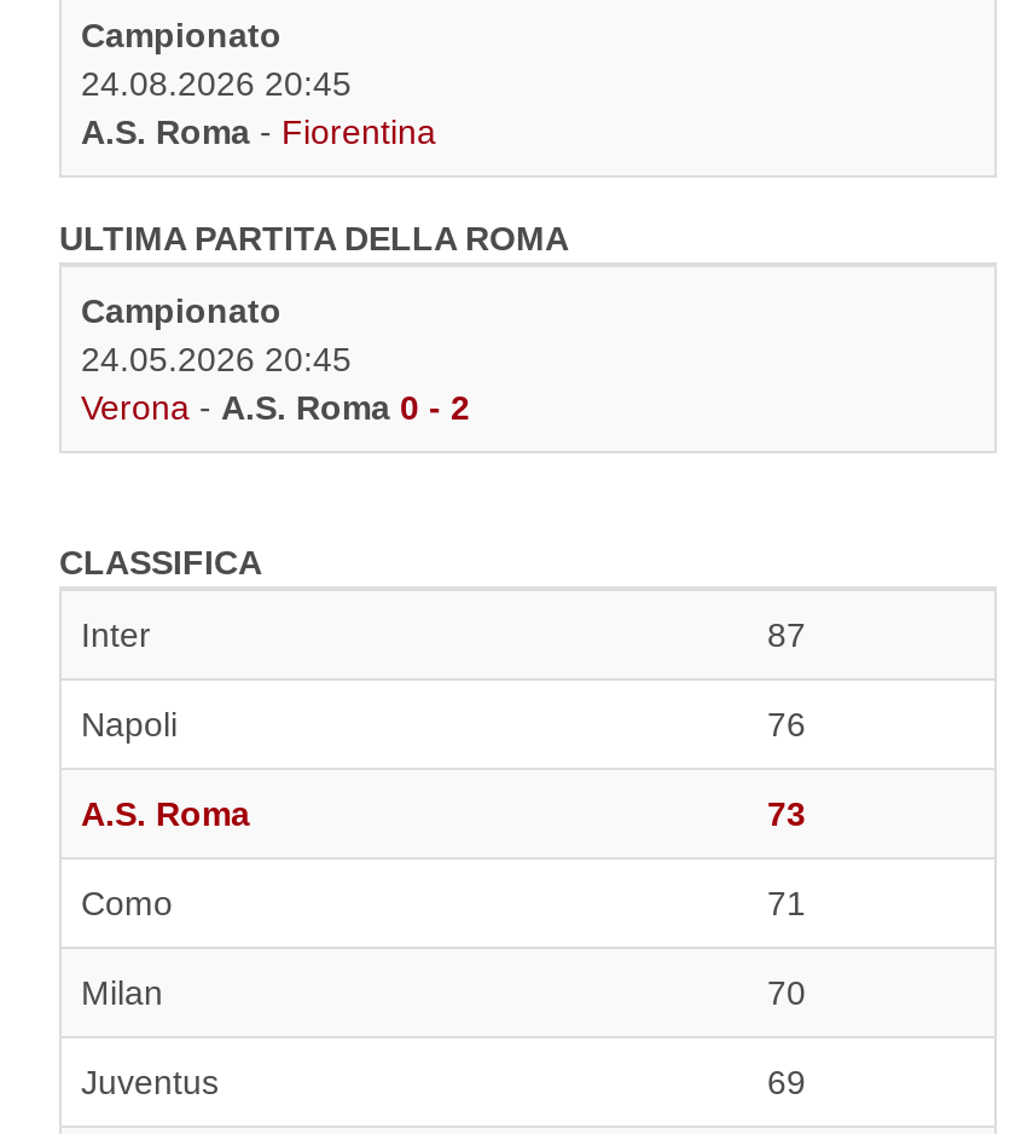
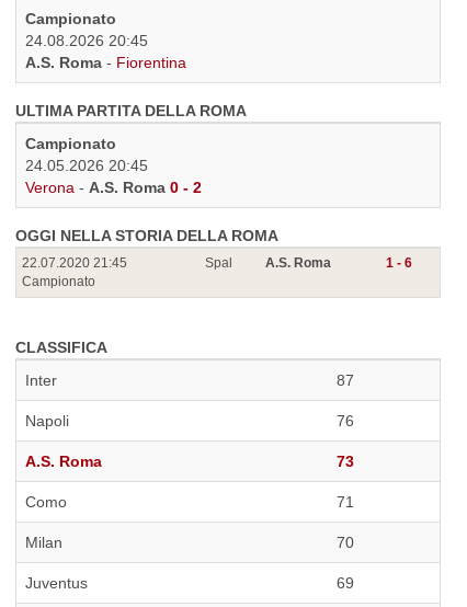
none -> [15,227,278,289] OGGI NELLA STORIA DELLA ROMA | 22.07.2020 21:45 | Campionato
none -> [205,255,412,271] Spal | A.S. Roma | 1 - 6

